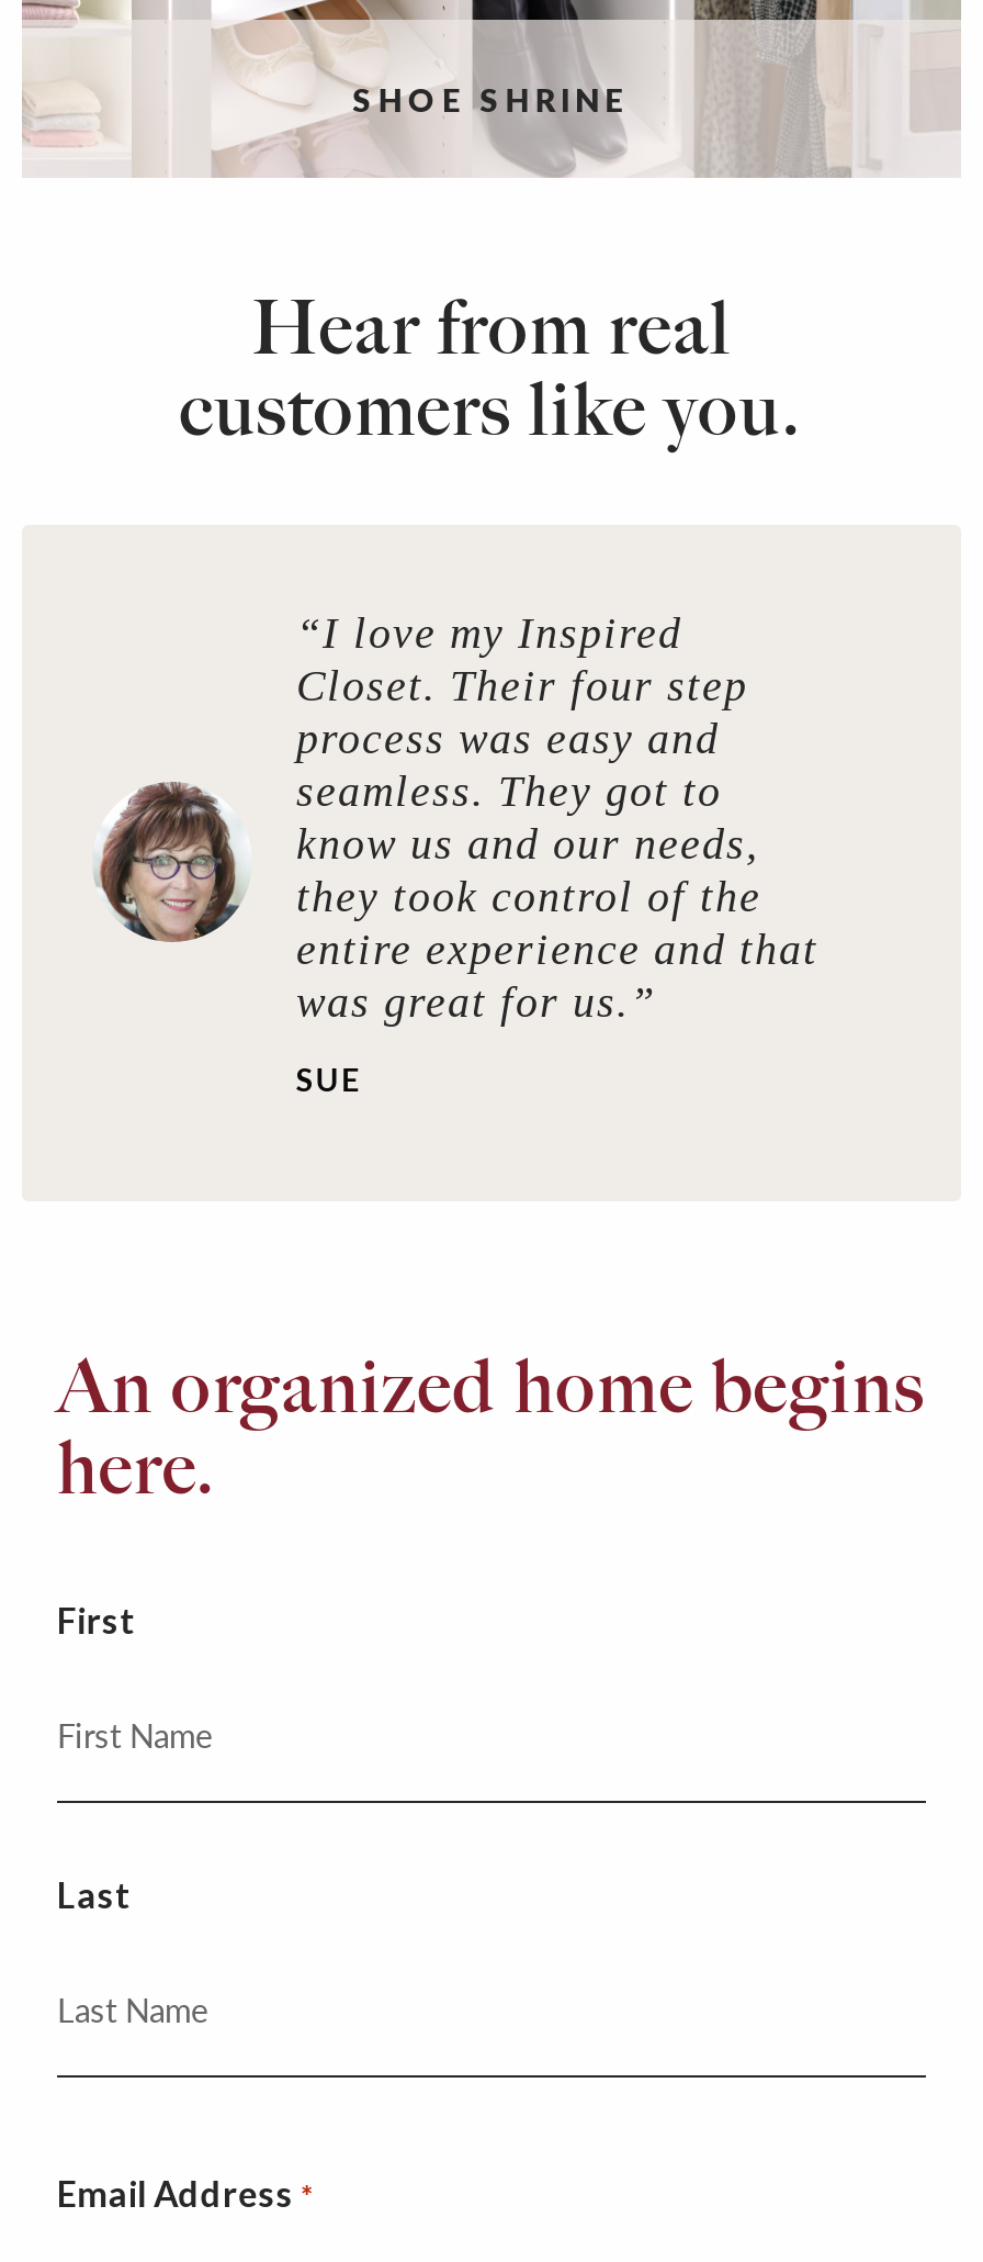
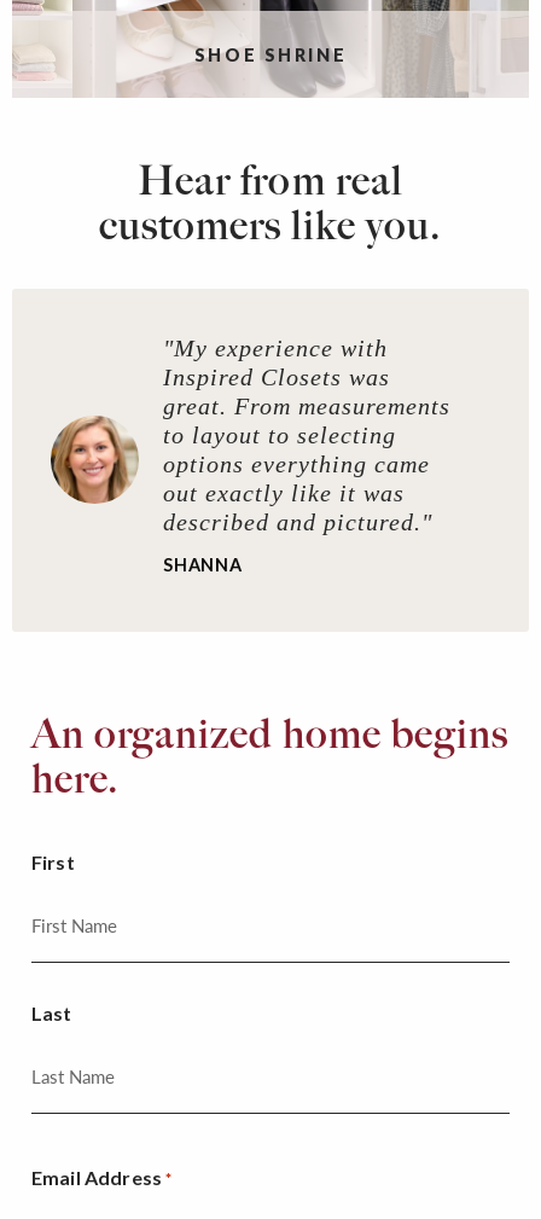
[94,608,818,1025] [image] | “I love my Inspired | Closet. Their four step | process was easy and | seamless. They got to | know us and our needs, | they took control of the | entire experience and that | was great for us.” -> [50,334,450,535] [image] | "My experience with | Inspired Closets was | great. From measurements | to layout to selecting | options everything came | out exactly like it was | described and pictured."
[296,1060,361,1098] SUE -> [163,554,242,575] SHANNA

